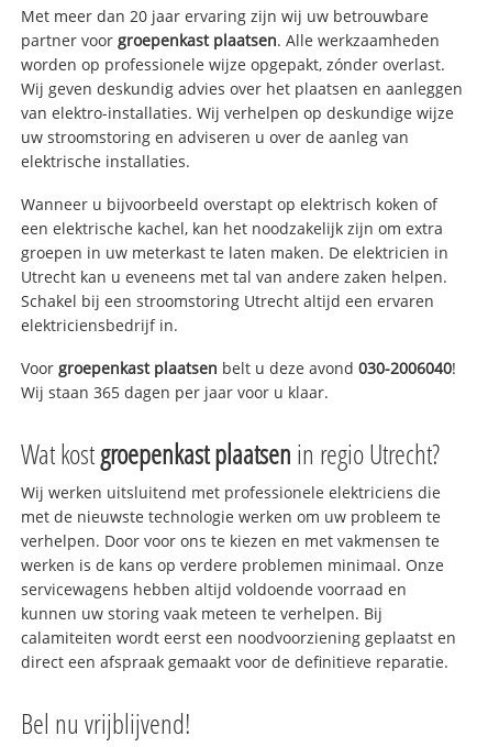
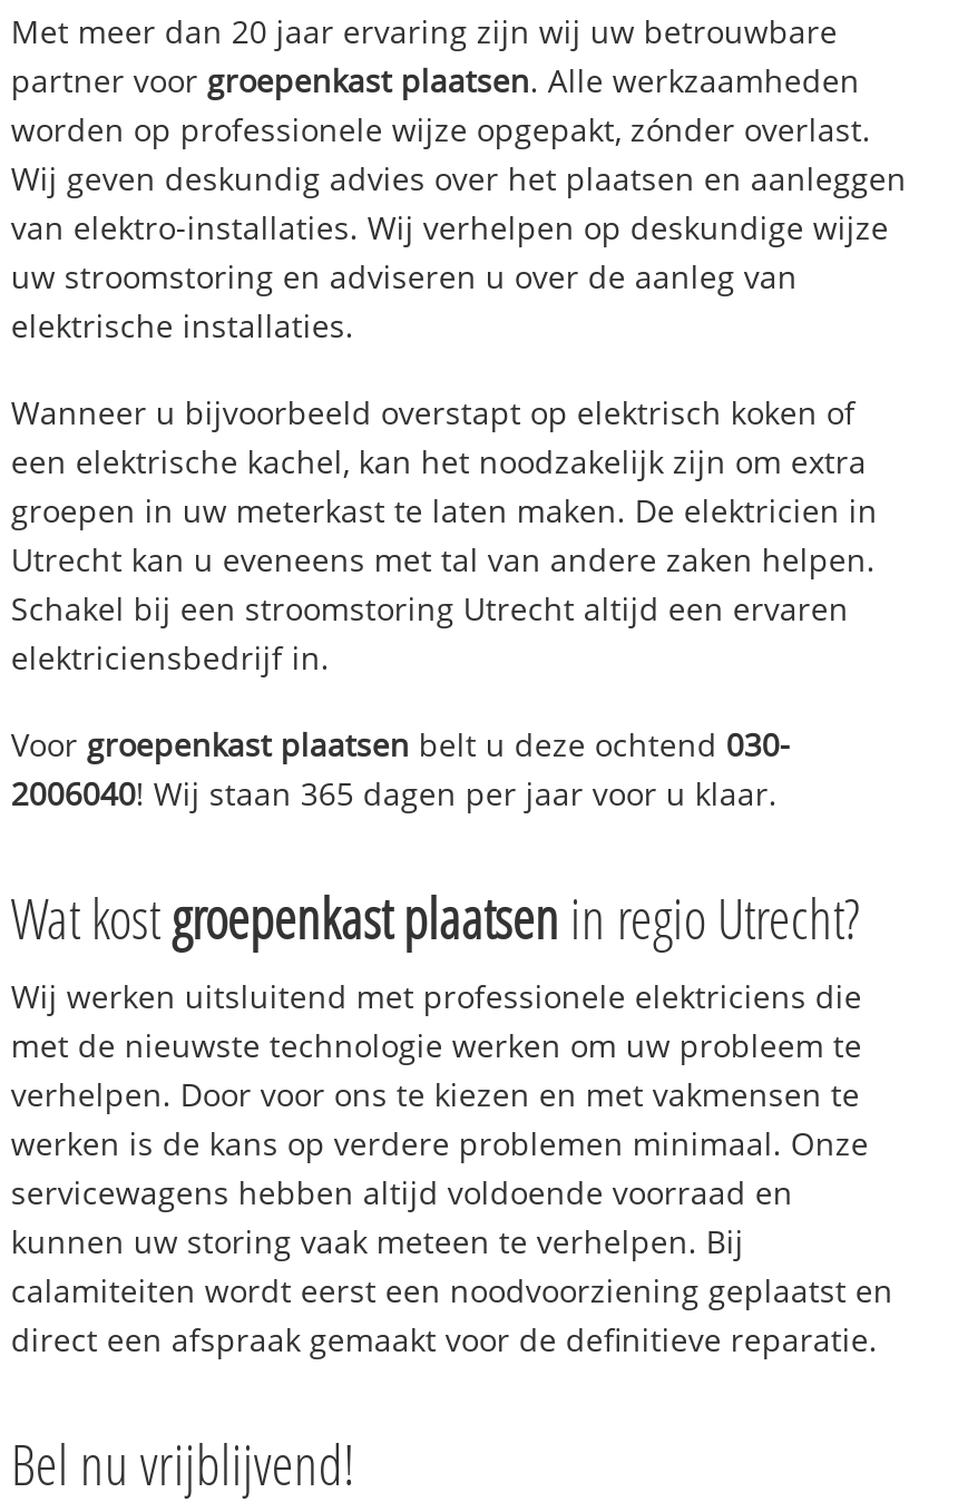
[21,357,457,403] Voor groepenkast plaatsen belt u deze avond 030-2006040! | Wij staan 365 dagen per jaar voor u klaar. -> [11,723,791,814] Voor groepenkast plaatsen belt u deze ochtend 030- | 2006040! Wij staan 365 dagen per jaar voor u klaar.

